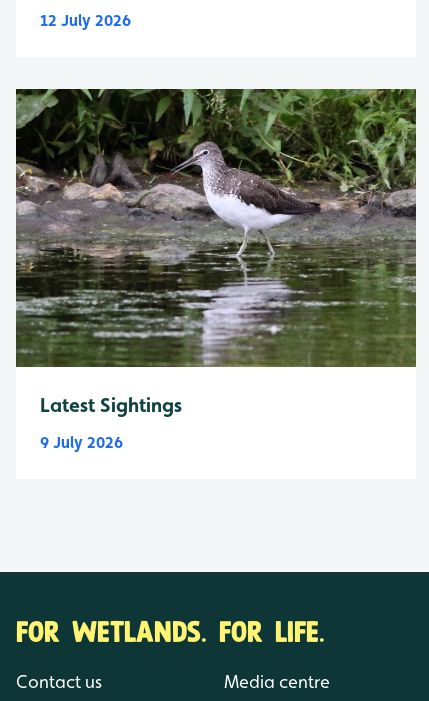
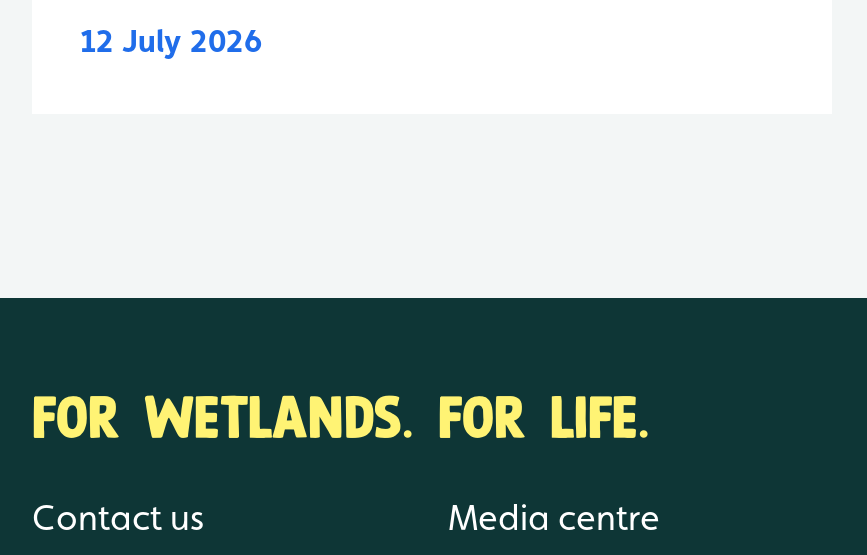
[15,88,417,452] [image] | Latest Sightings | 9 July 2026 -> none

